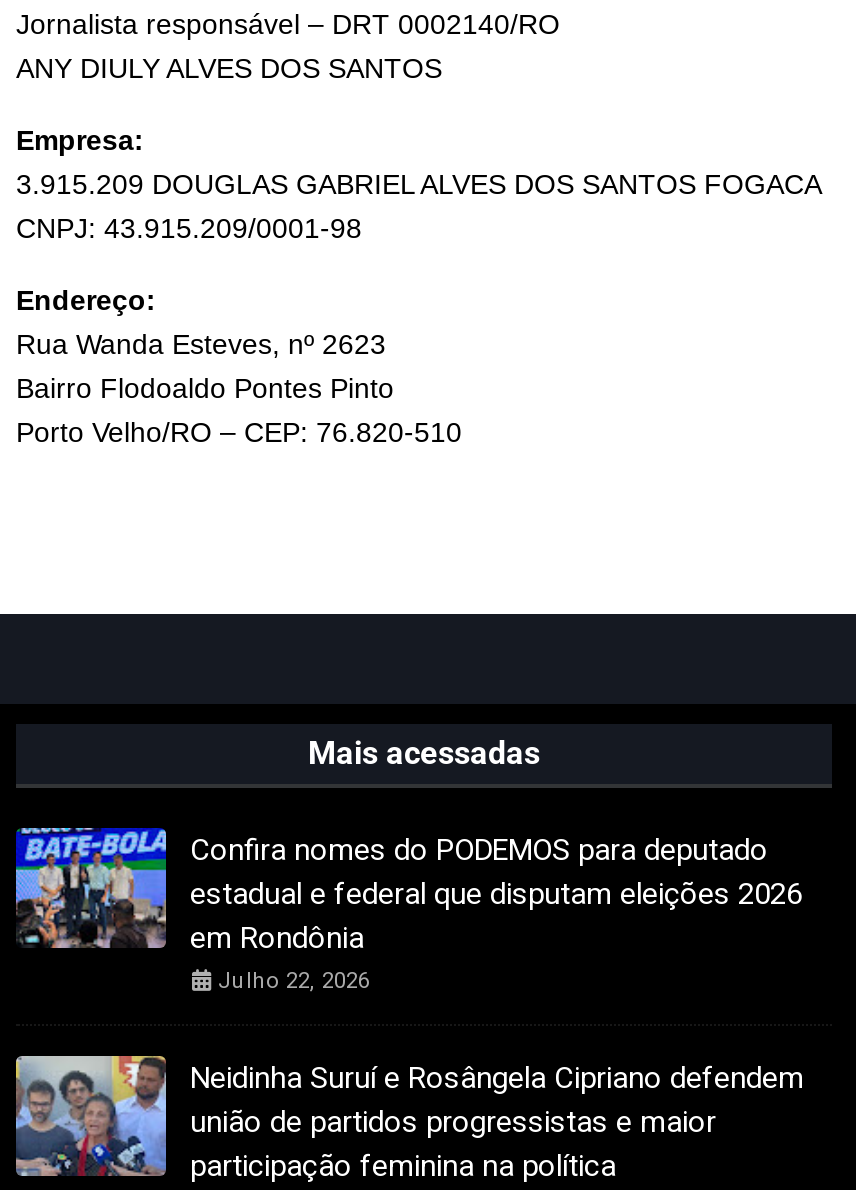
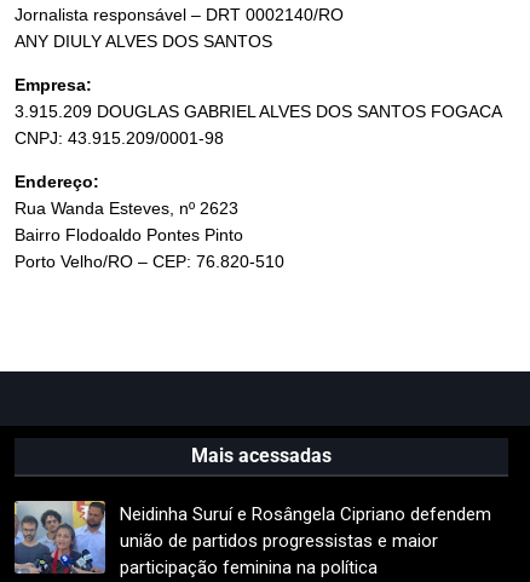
[14,826,802,994] [image] | Confira nomes do PODEMOS para deputado | estadual e federal que disputam eleições 2026 | em Rondônia | Julho 22, 2026 -> none

